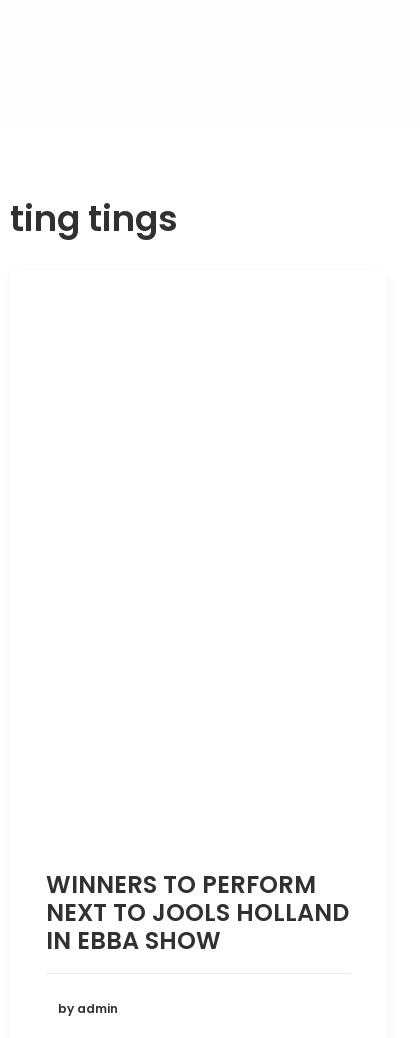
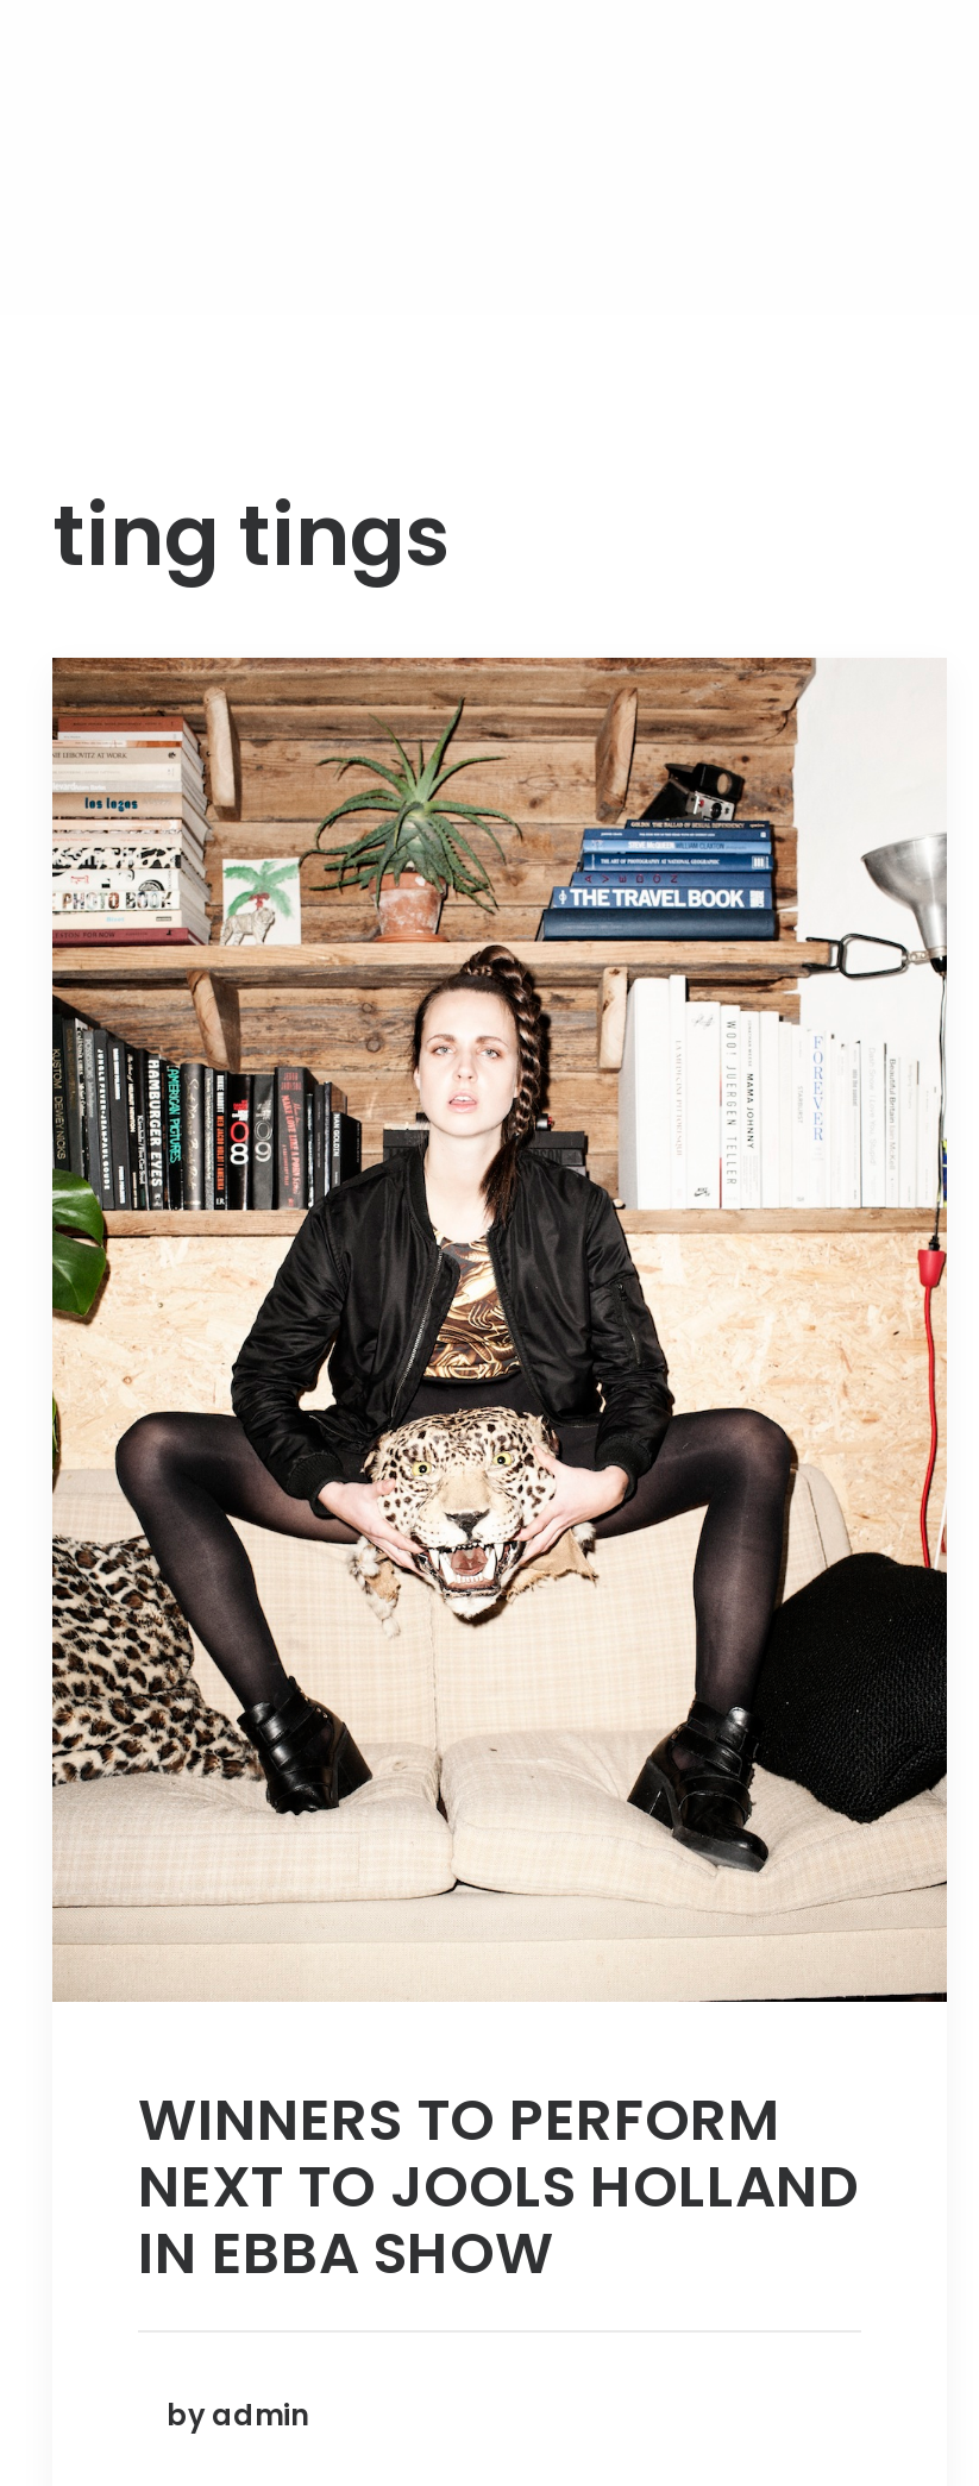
none -> [50,655,949,2004] [image]

